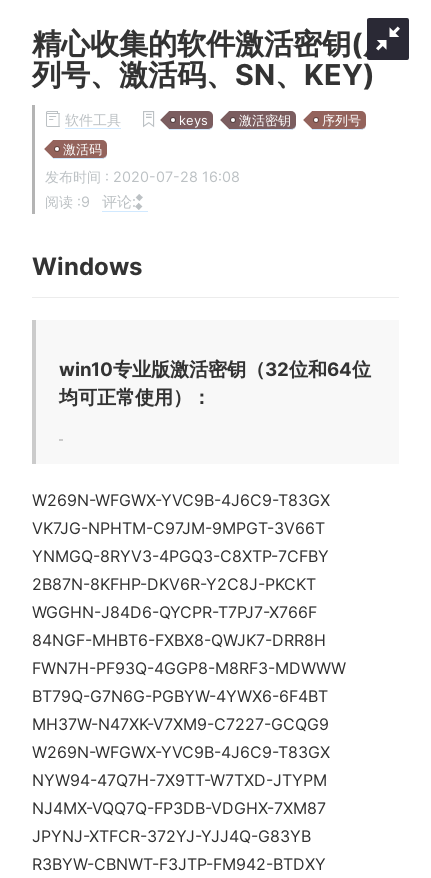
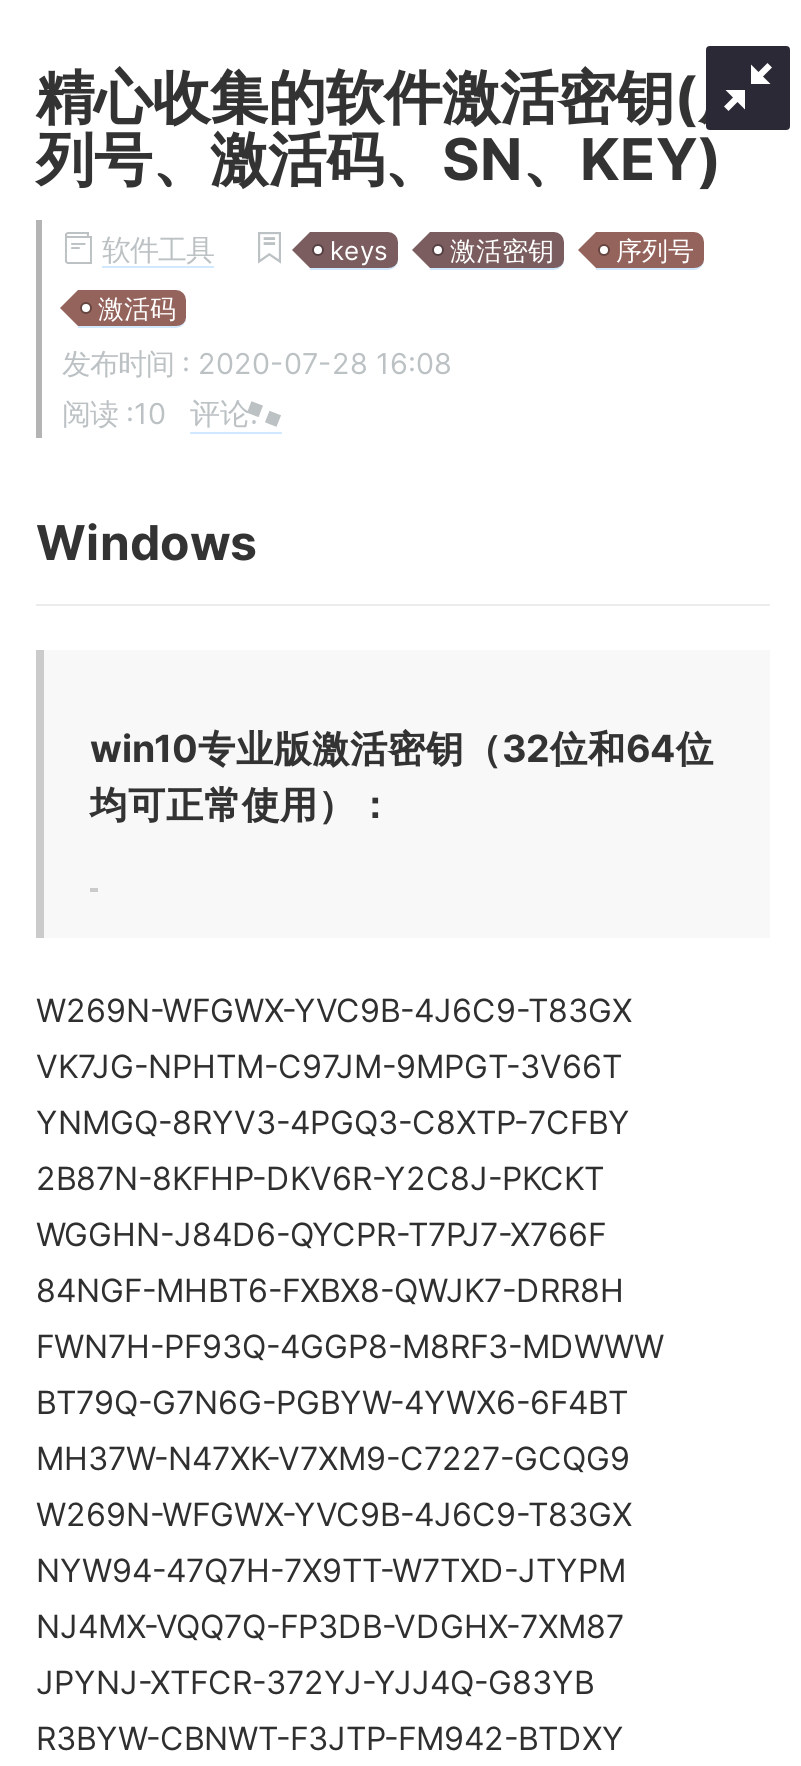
[45,191,136,211] 阅读 : 9 评论: -> [62,392,258,432] 阅读 : 10 评论:

